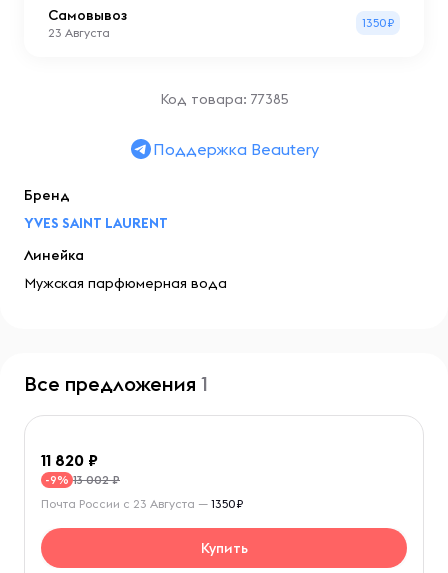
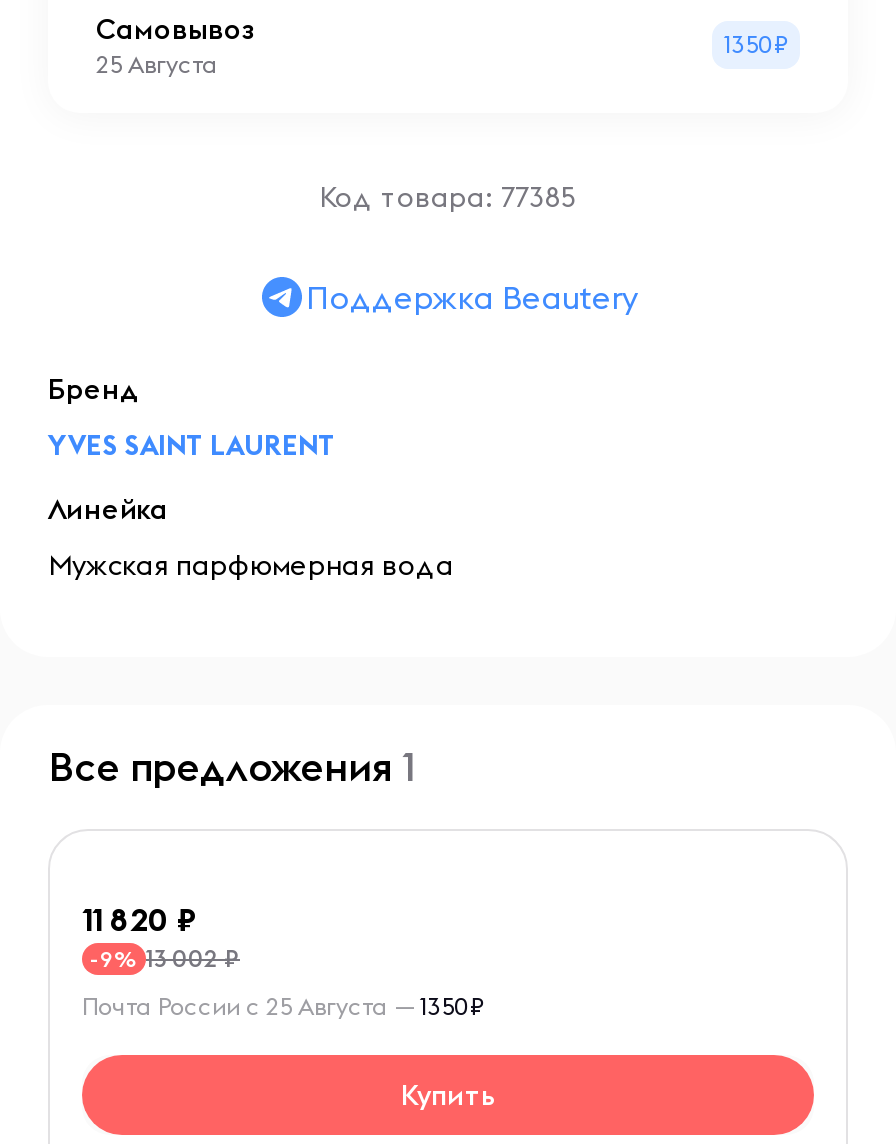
[48,25,110,40] 23 Августа -> [96,49,218,79] 25 Августа
[41,496,243,511] Почта России с 23 Августа — 1350₽ -> [82,991,484,1021] Почта России с 25 Августа — 1350₽

